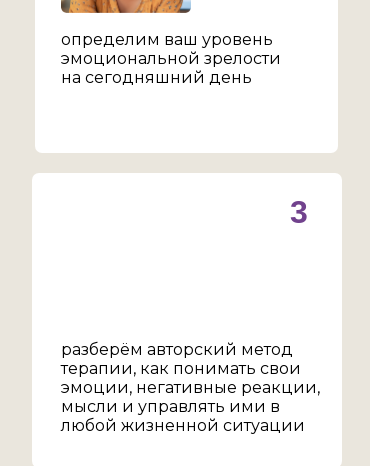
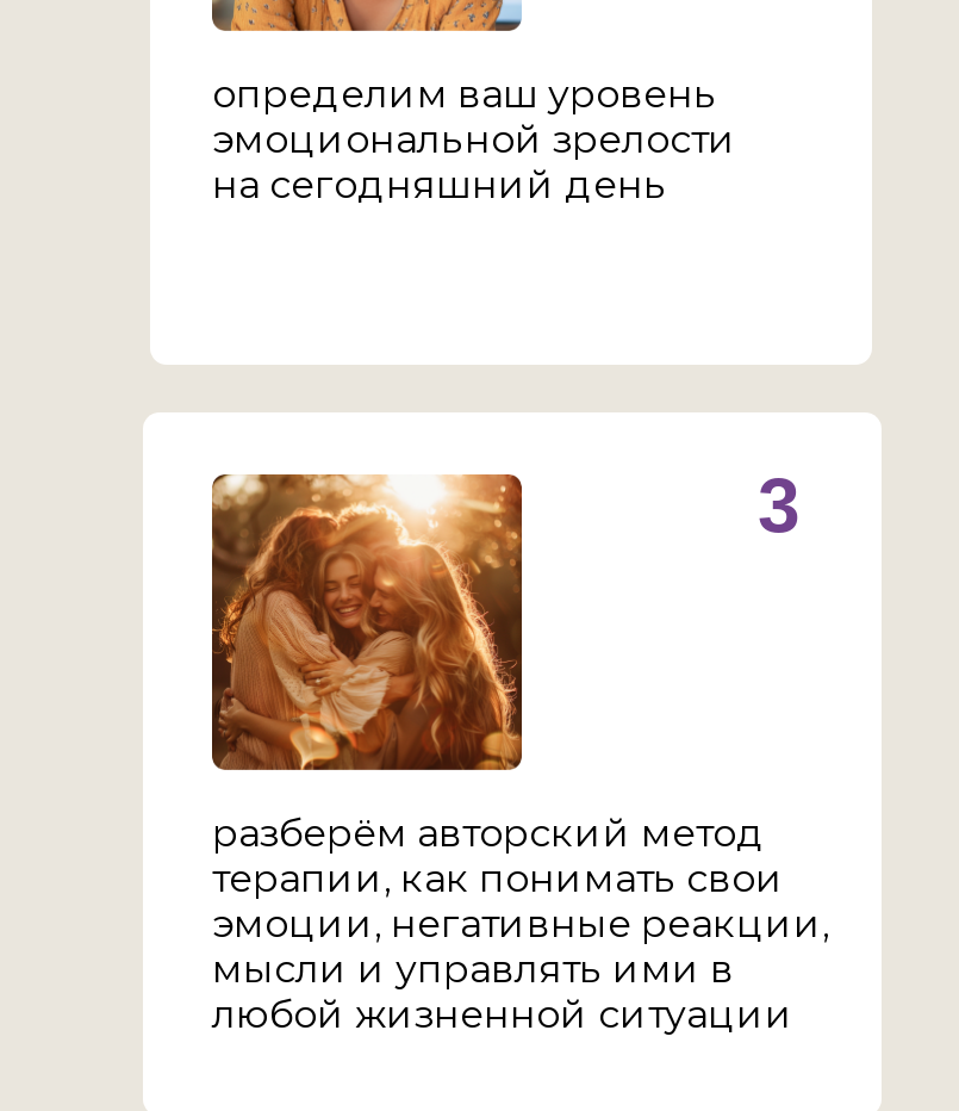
none -> [210,472,524,772] [image]

